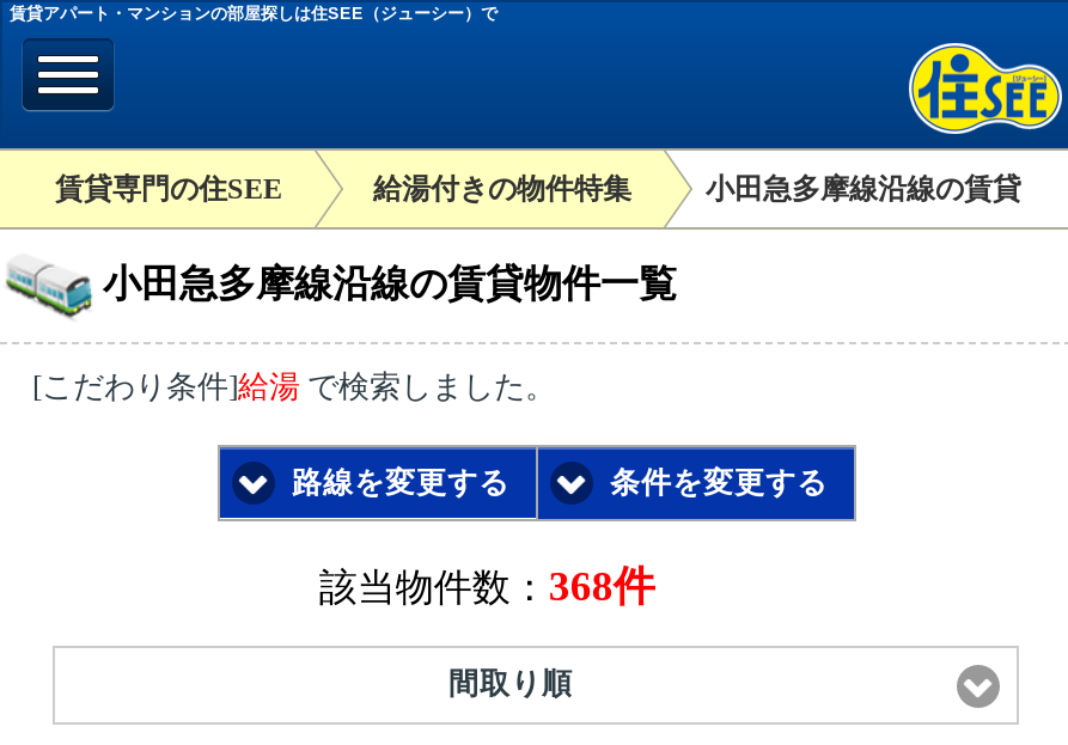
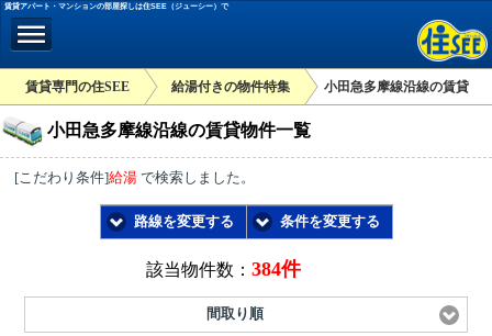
[319,561,656,609] 該当物件数：368件 -> [146,258,301,280] 該当物件数：384件

